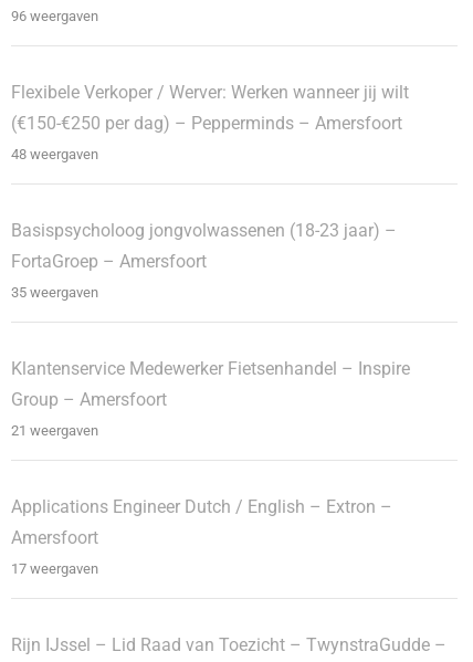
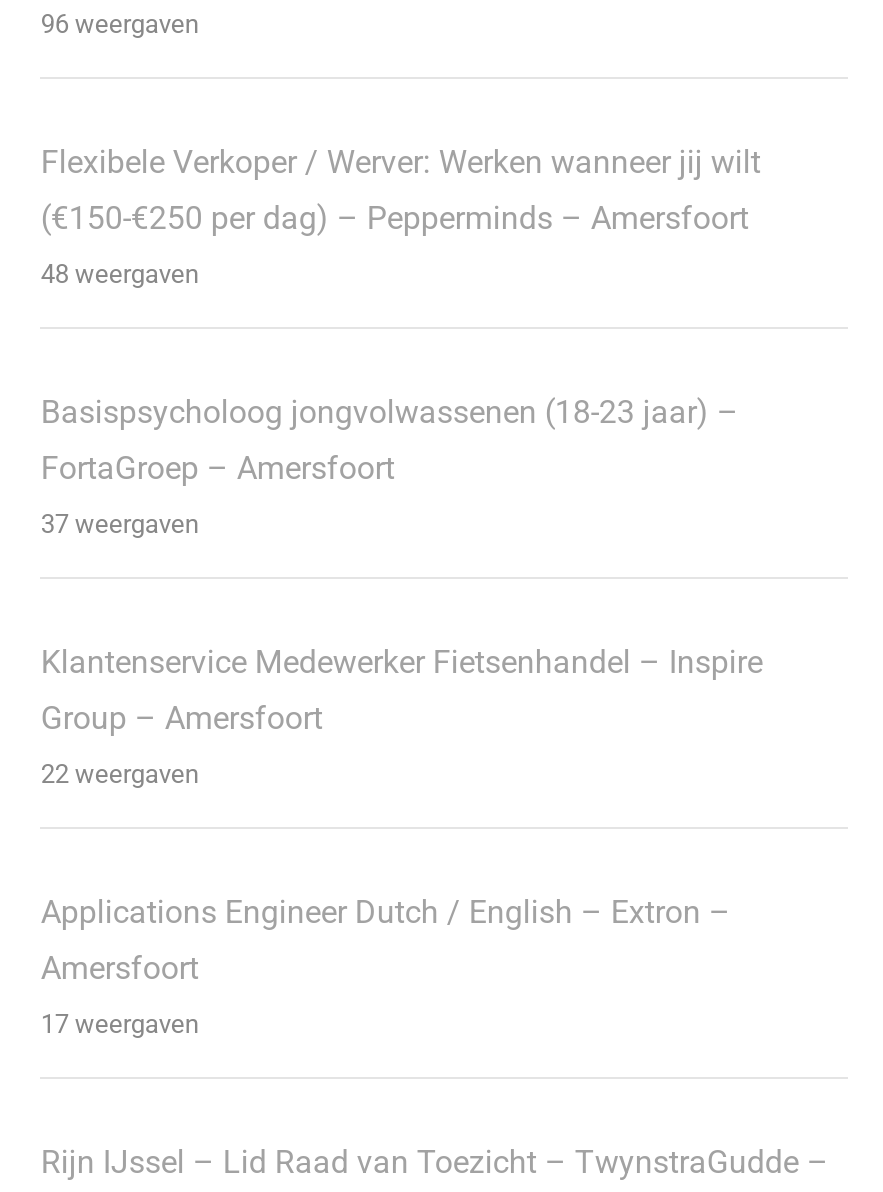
[11,284,99,300] 35 weergaven -> [41,510,199,540] 37 weergaven
[11,422,99,438] 21 weergaven -> [41,760,199,790] 22 weergaven

